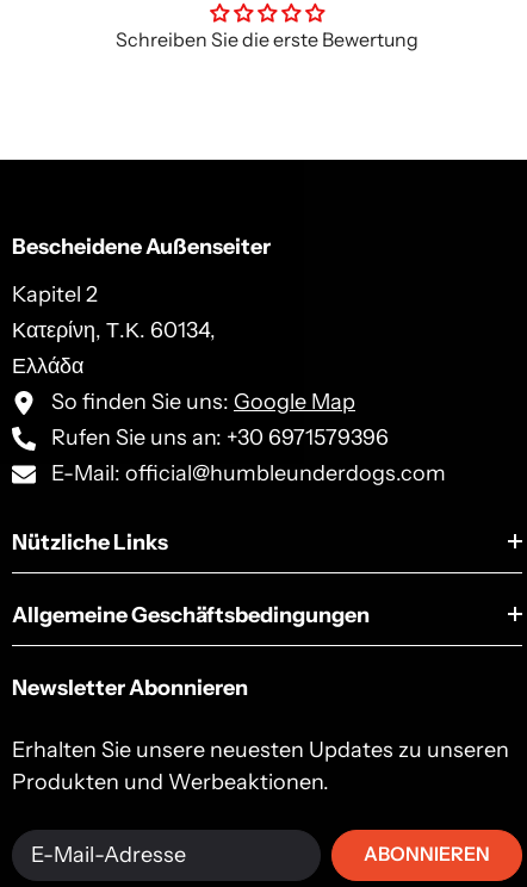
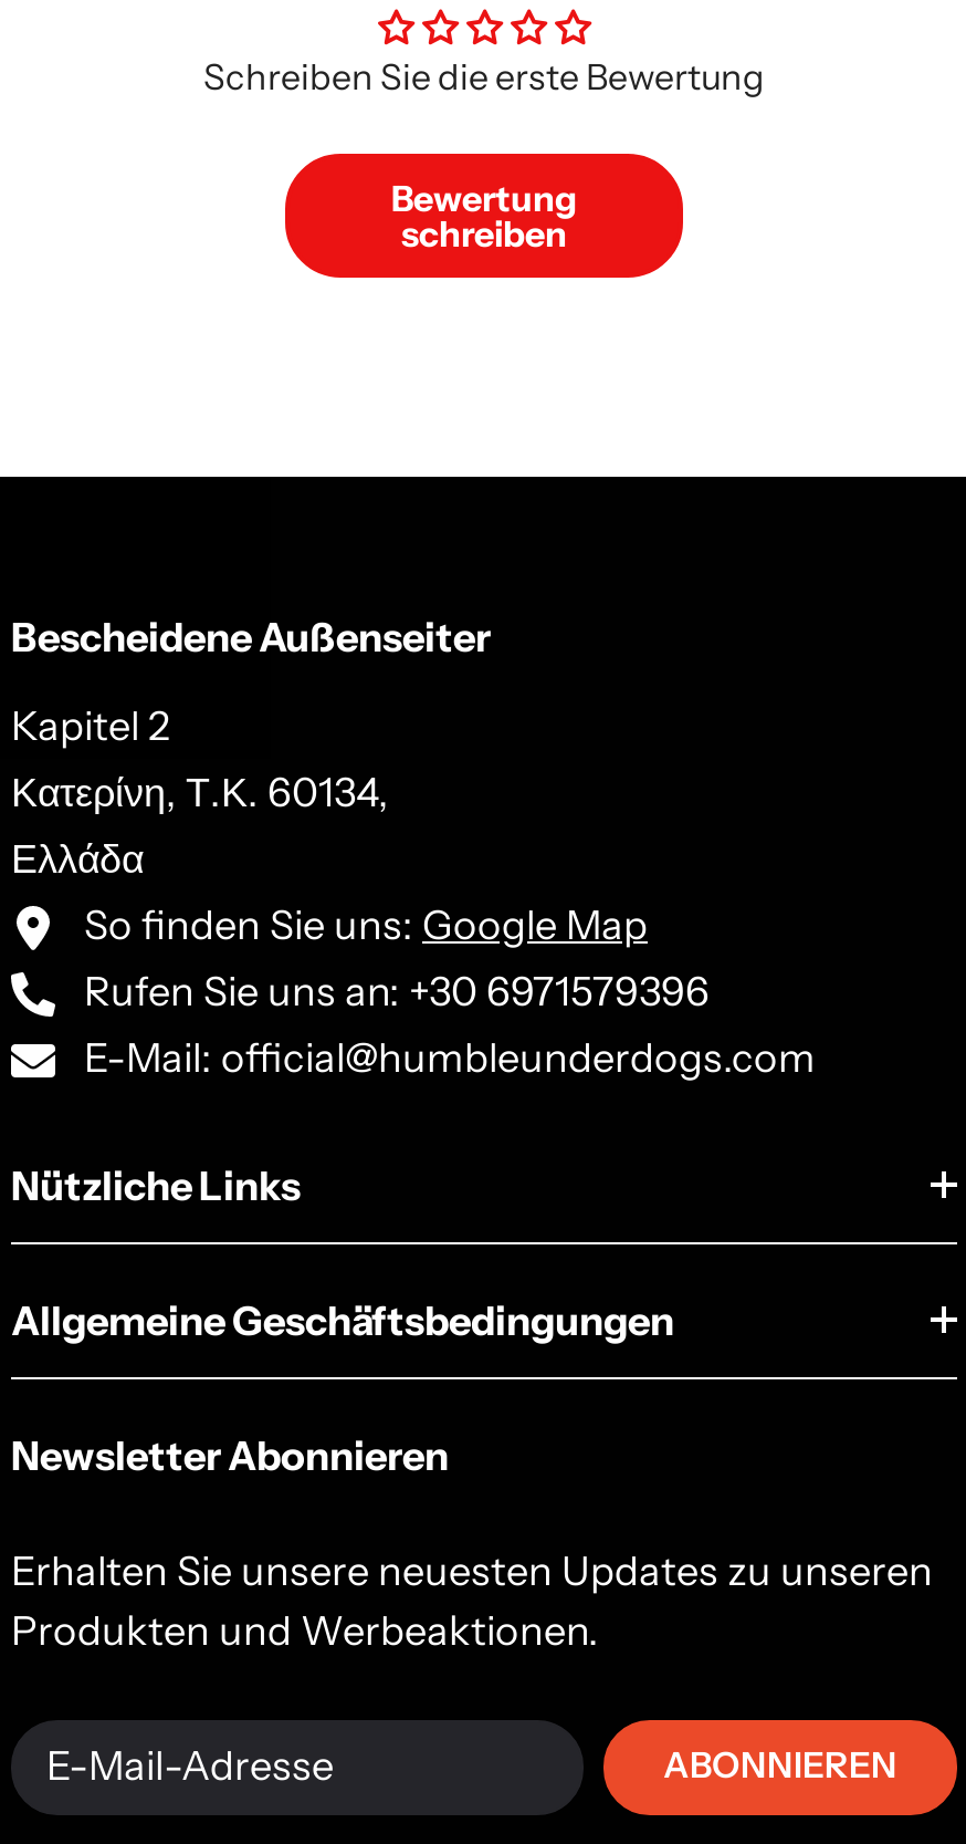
none -> [391,175,577,255] Bewertung | schreiben

